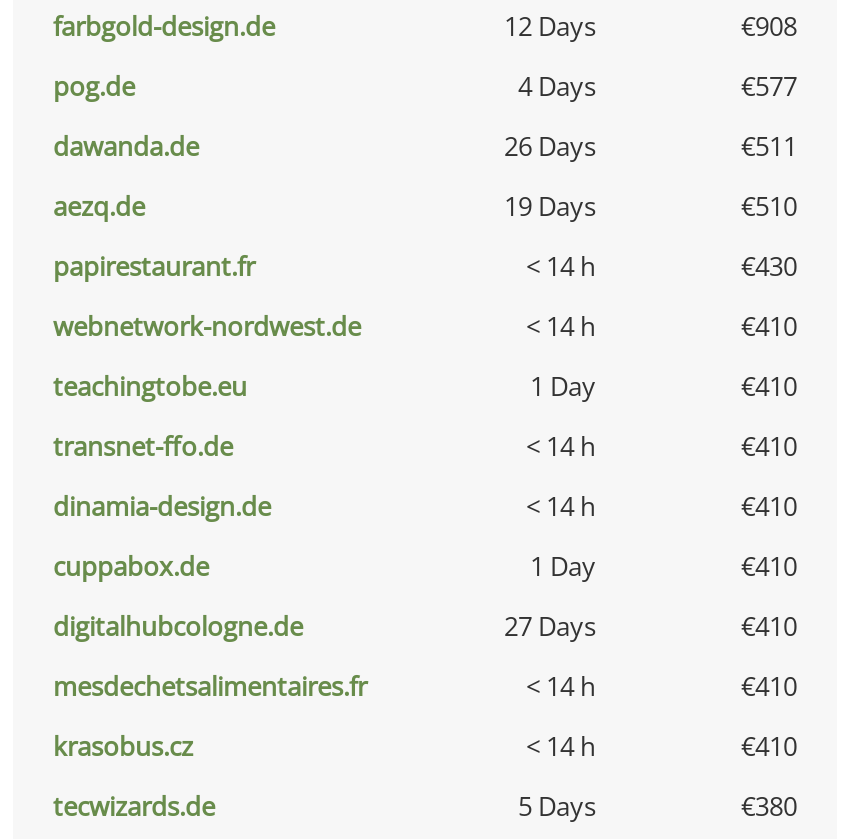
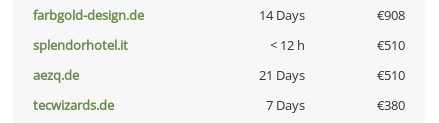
[504,8,596,44] 12 Days -> [258,6,304,24] 14 Days
[53,68,797,224] pog.de | 4 Days | €577 | dawanda.de | 26 Days | €511 | aezq.de | 19 Days -> [33,36,304,54] splendorhotel.it | < 12 h
[53,248,797,764] papirestaurant.fr | < 14 h | €430 | webnetwork-nordwest.de | < 14 h | €410 | teachingtobe.eu | 1 Day | €410 | transnet-ffo.de | < 14 h | €410 | dinamia-design.de | < 14 h | €410 | cuppabox.de | 1 Day | €410 | digitalhubcologne.de | 27 Days | €410 | mesdechetsalimentaires.fr | < 14 h | €410 | krasobus.cz | < 14 h | €410 -> [33,66,405,84] aezq.de | 21 Days | €510
[518,788,596,824] 5 Days -> [265,96,304,114] 7 Days

